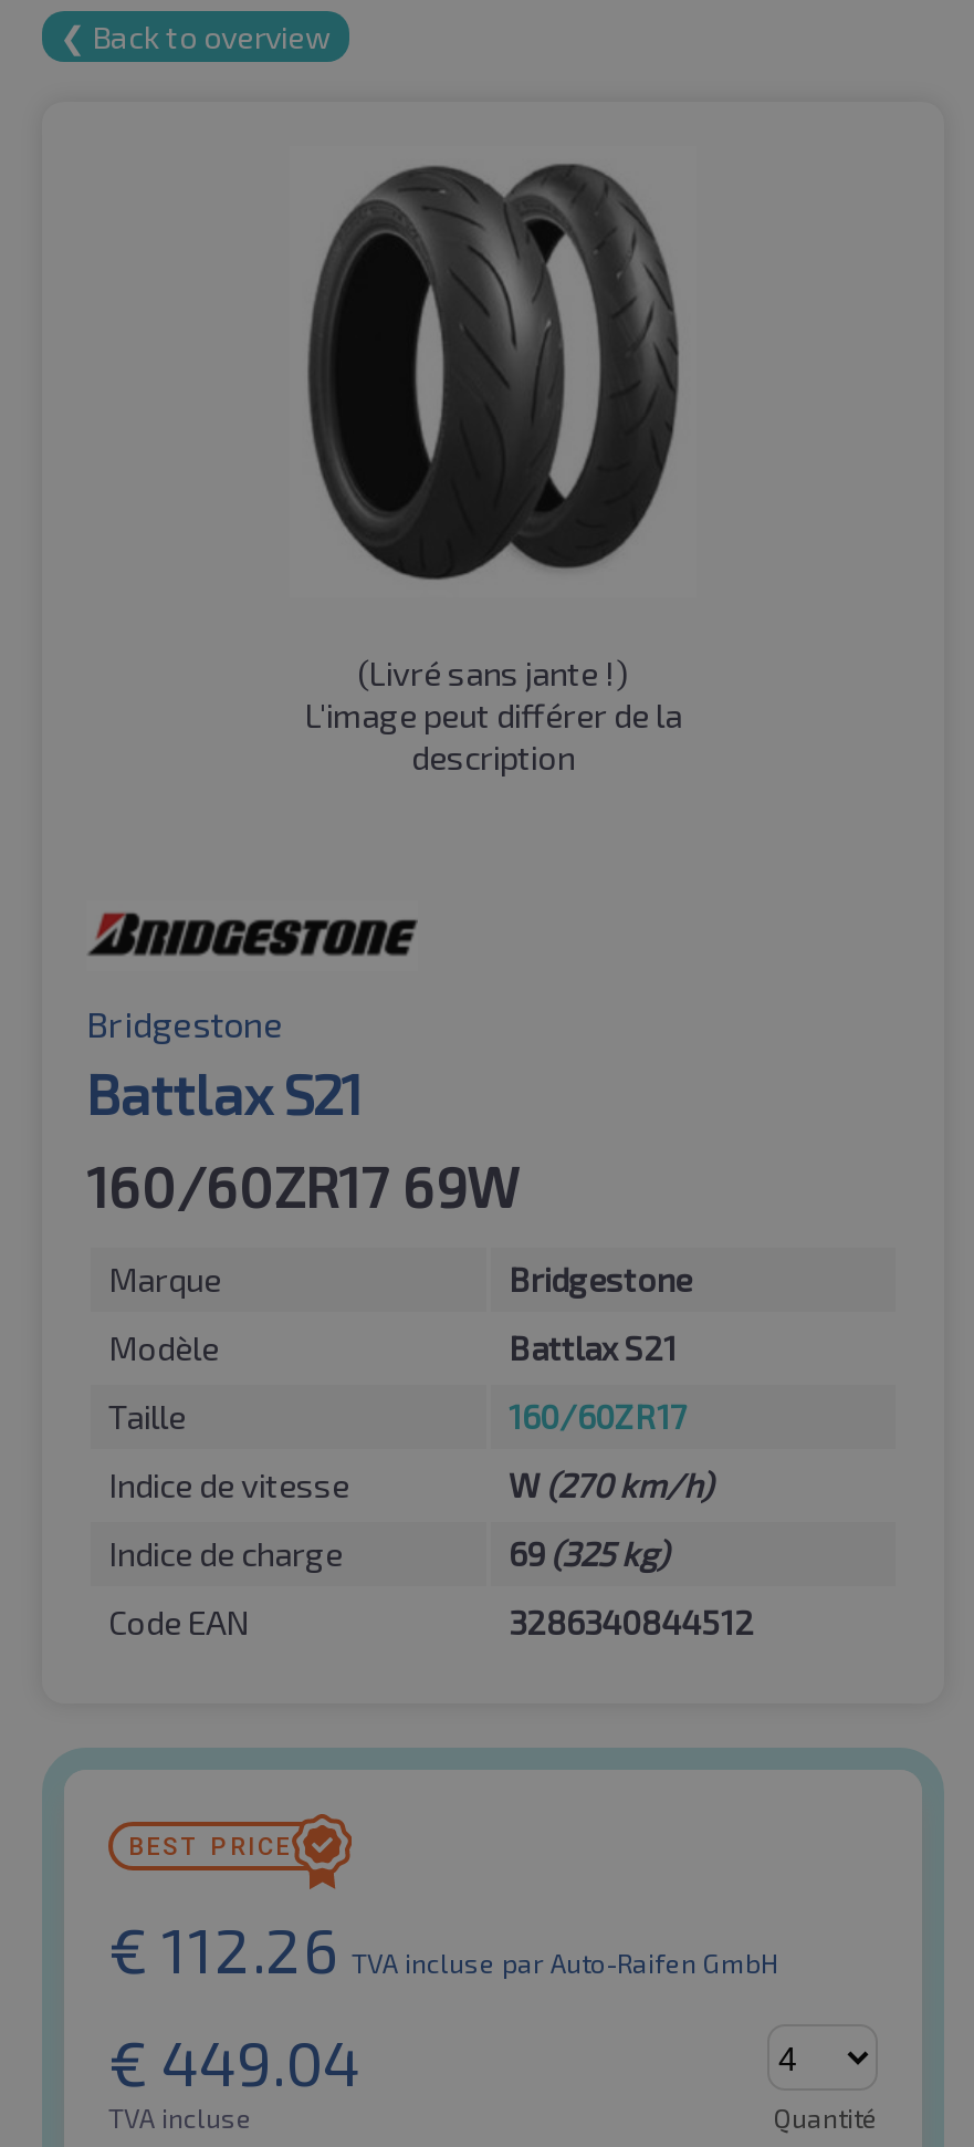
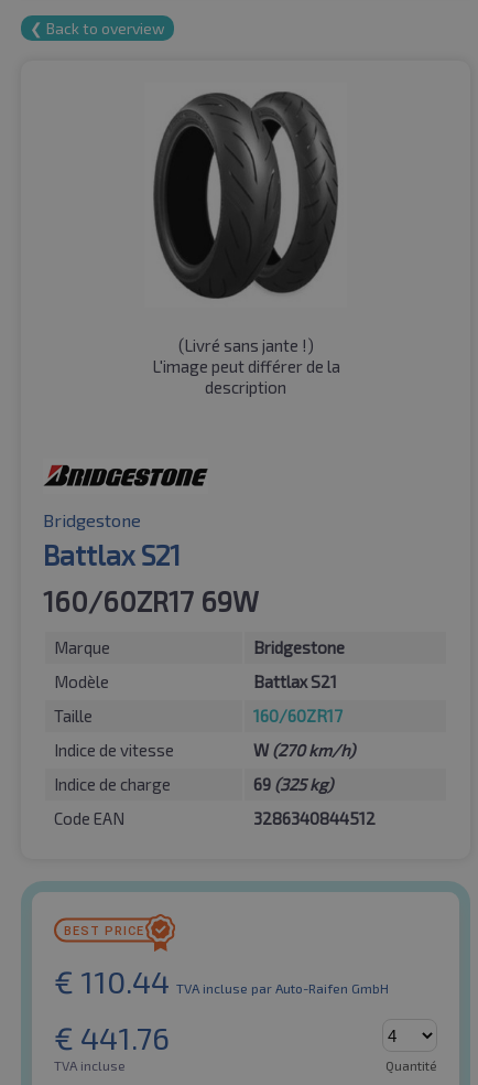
[108,1912,778,1987] € 112.26 TVA inclusepar Auto-Raifen GmbH -> [54,963,389,1000] € 110.44 TVA inclusepar Auto-Raifen GmbH
[108,2025,360,2100] € 449.04 -> [54,1019,170,1057] € 441.76

